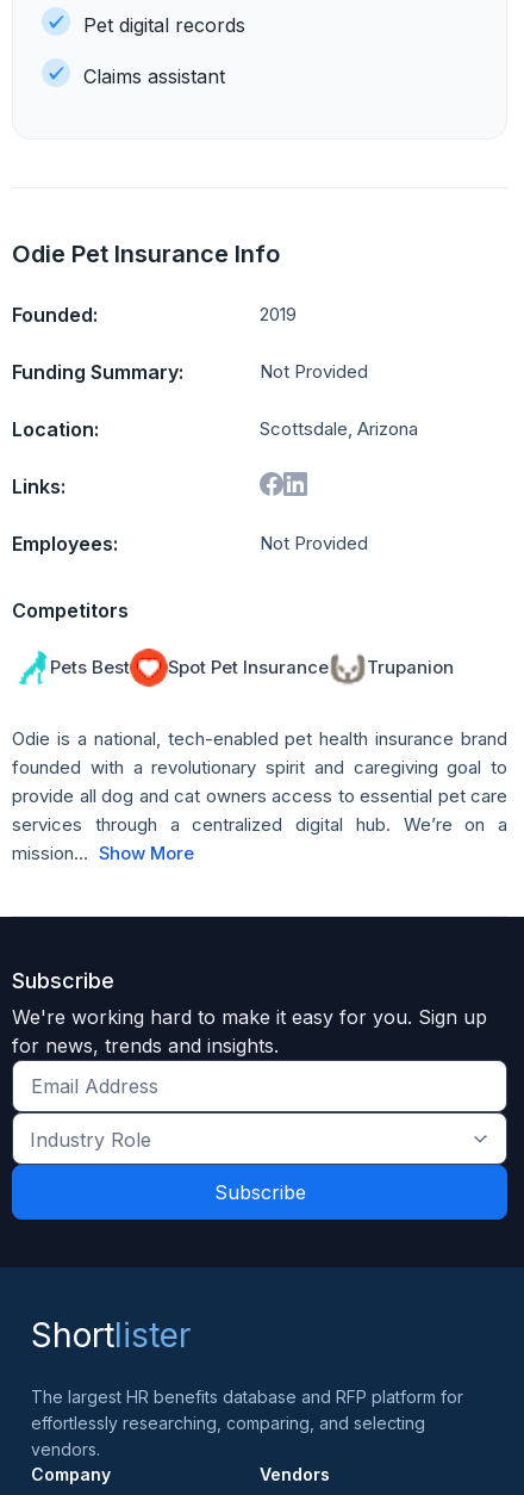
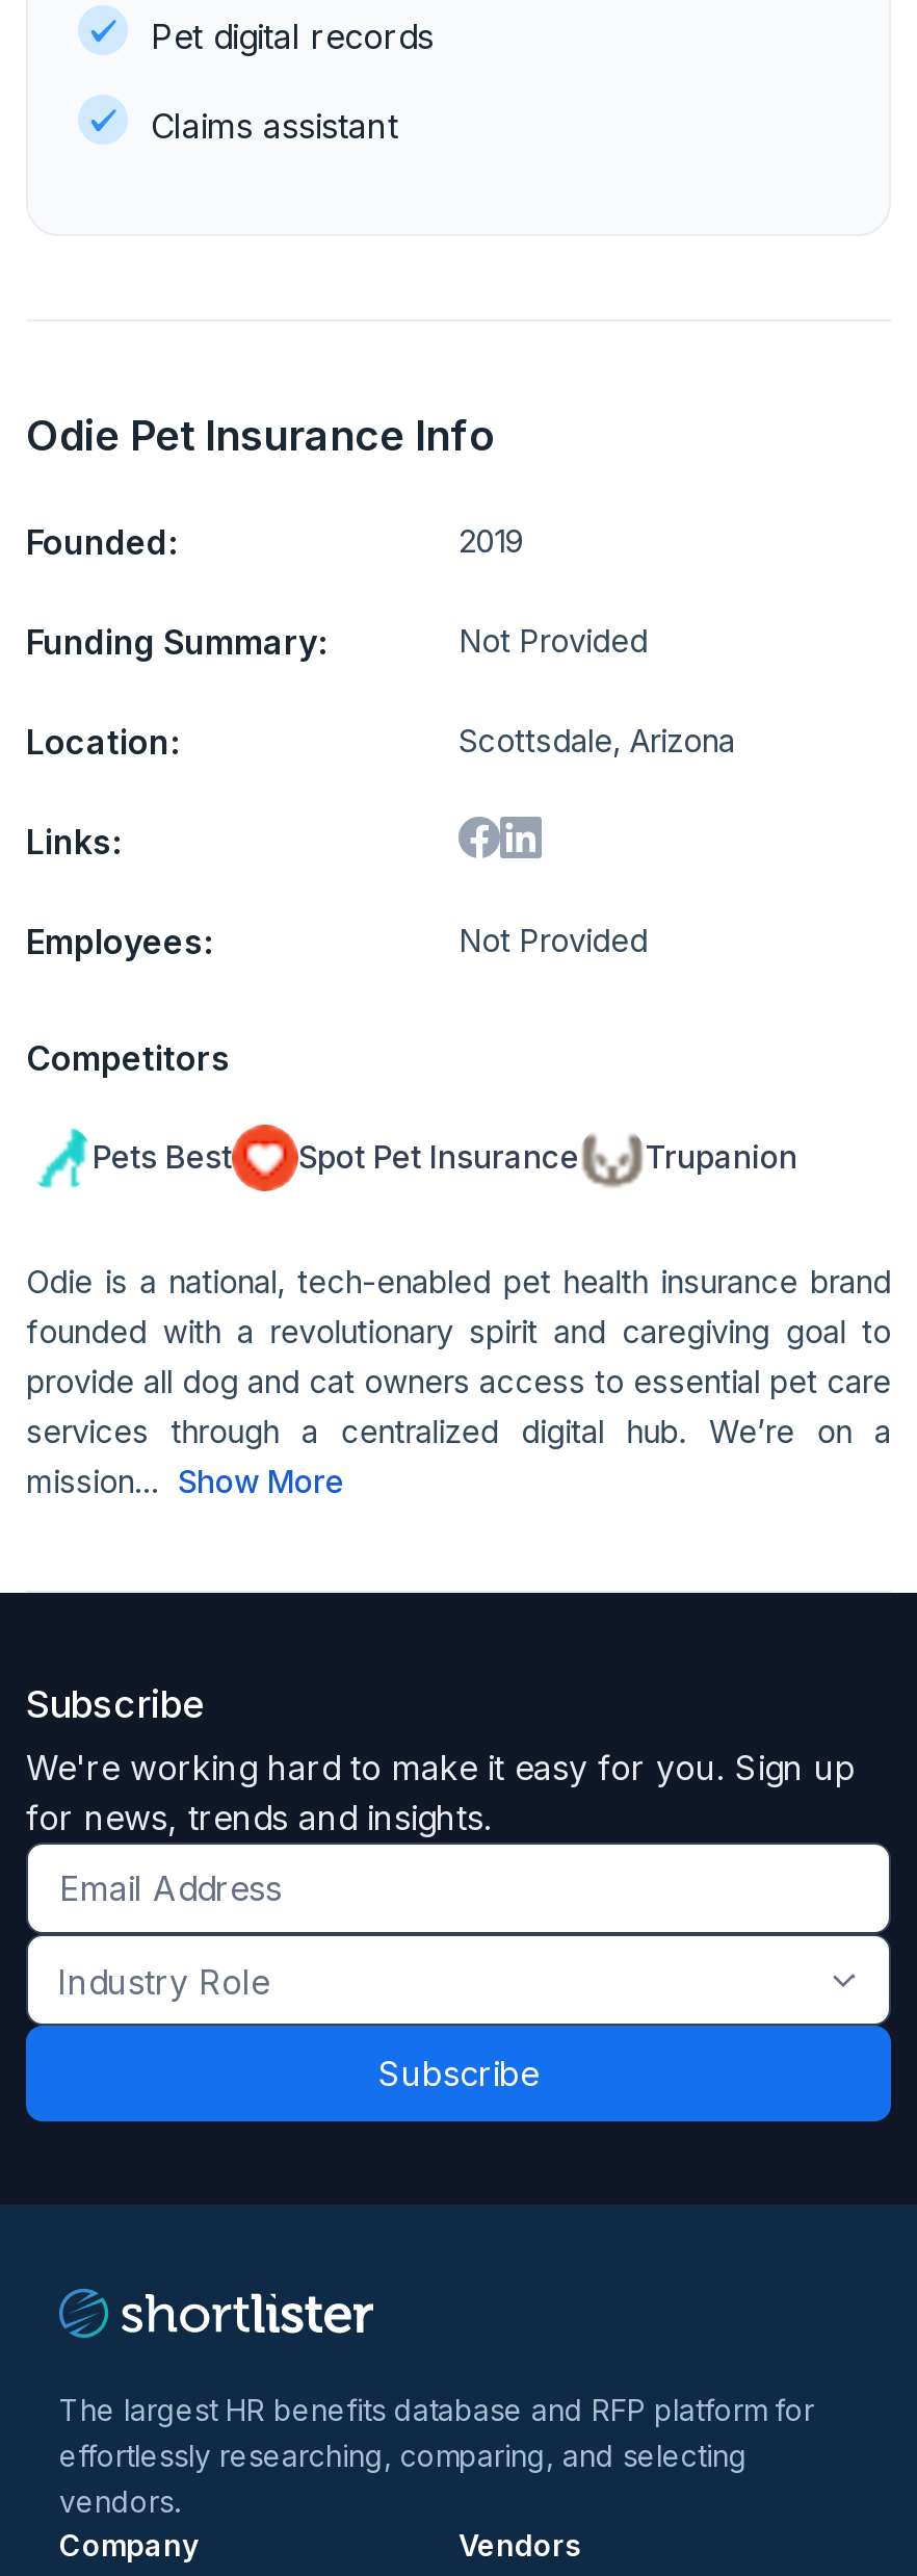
[31,1315,191,1356] Shortlister -> none

